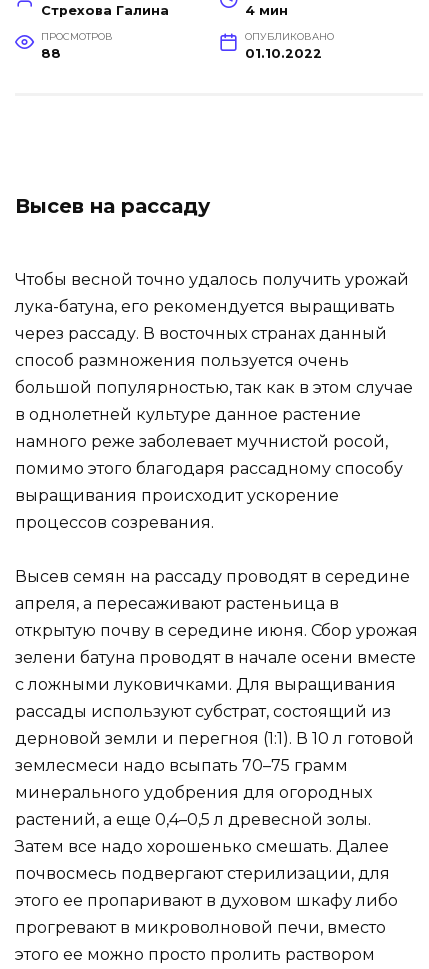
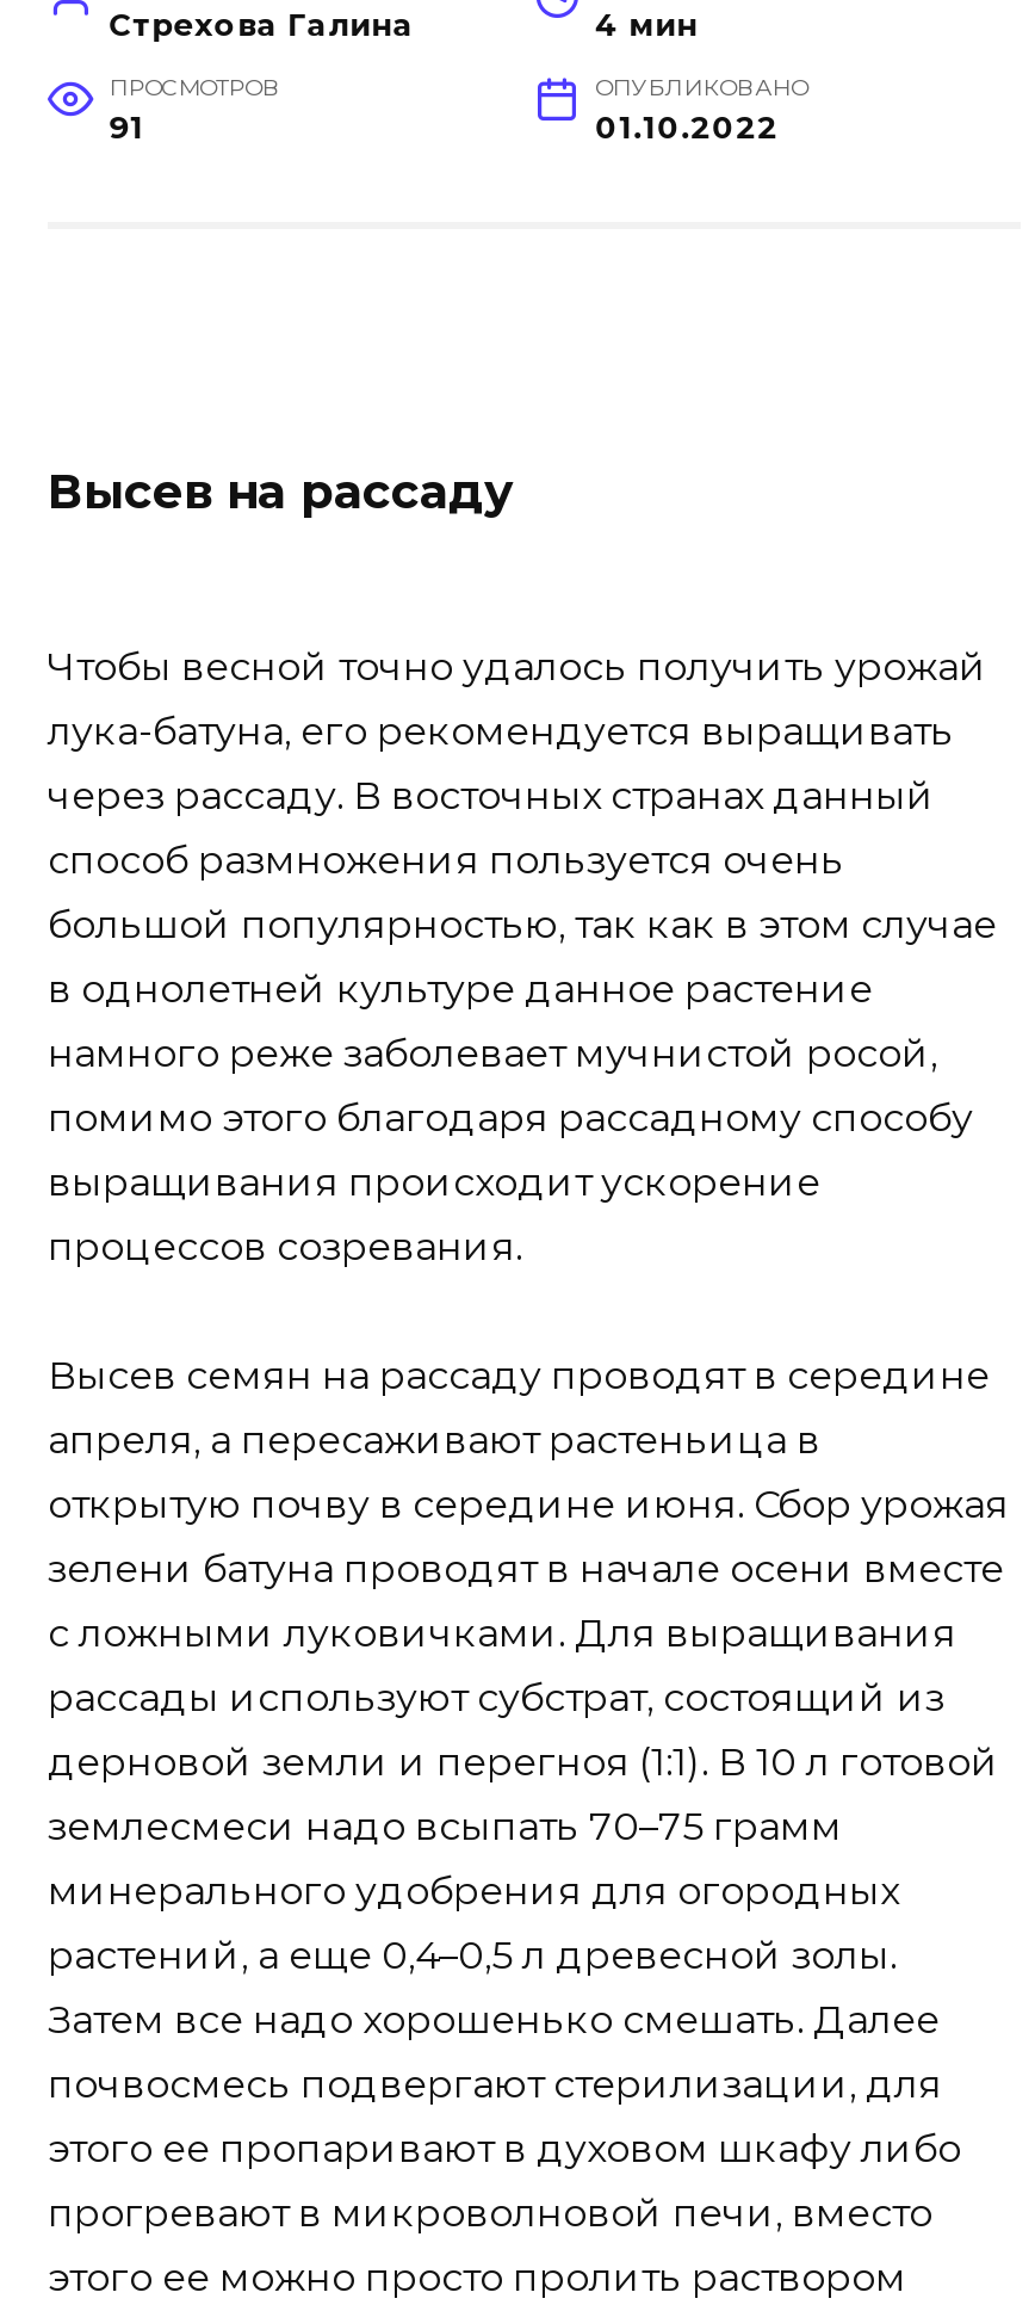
[41,46,61,61] 88 -> [109,110,145,145] 91

